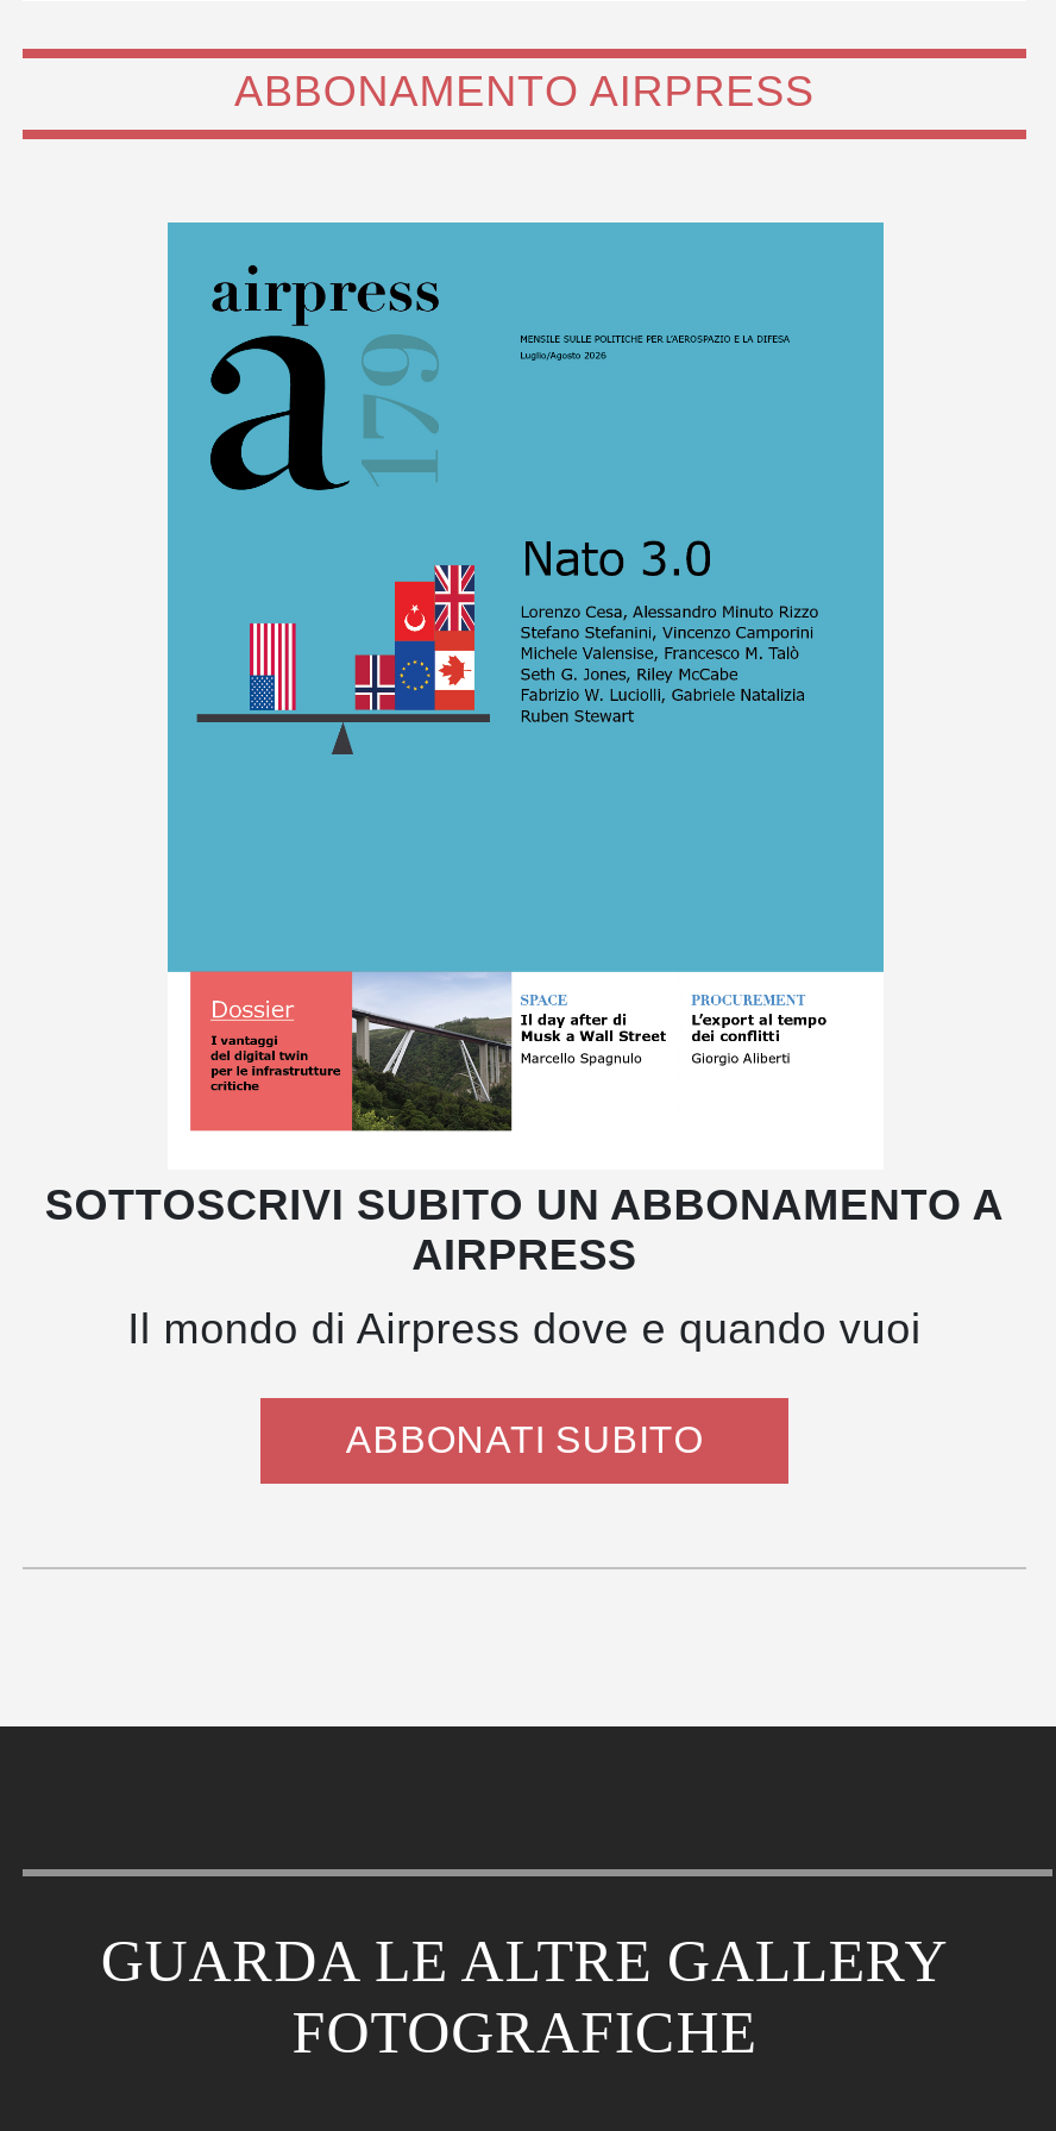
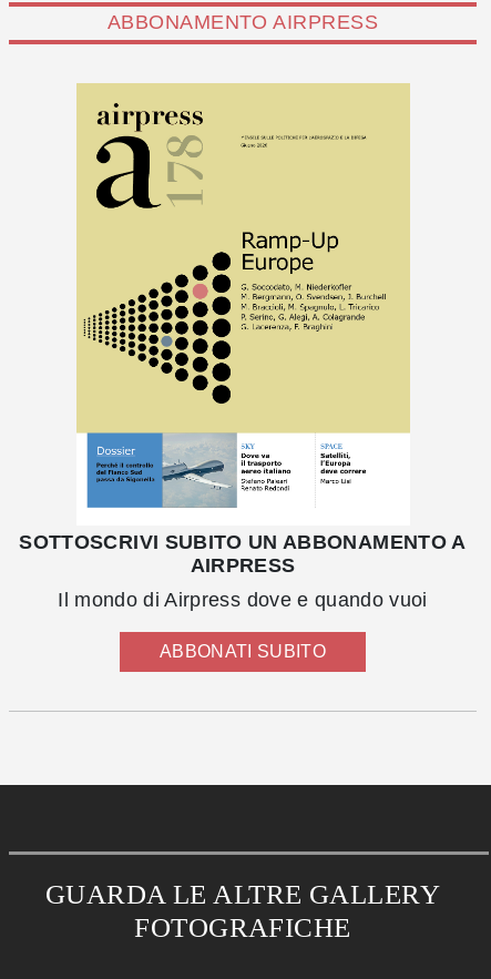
[165,221,886,1133] [image] -> [76,83,410,509] [image]

